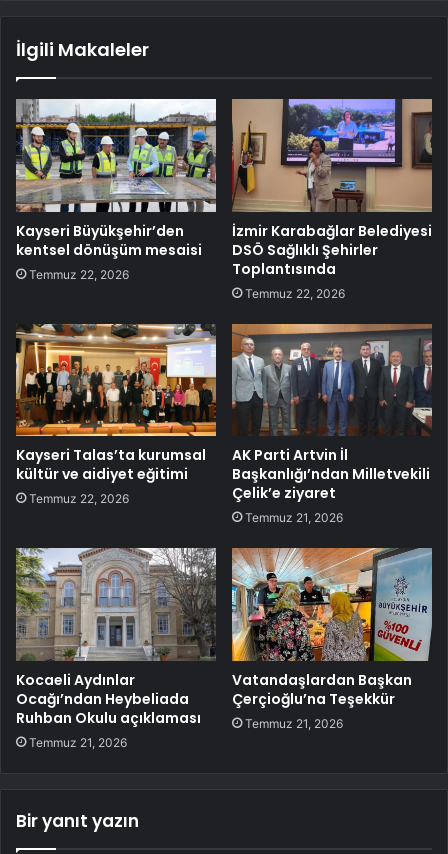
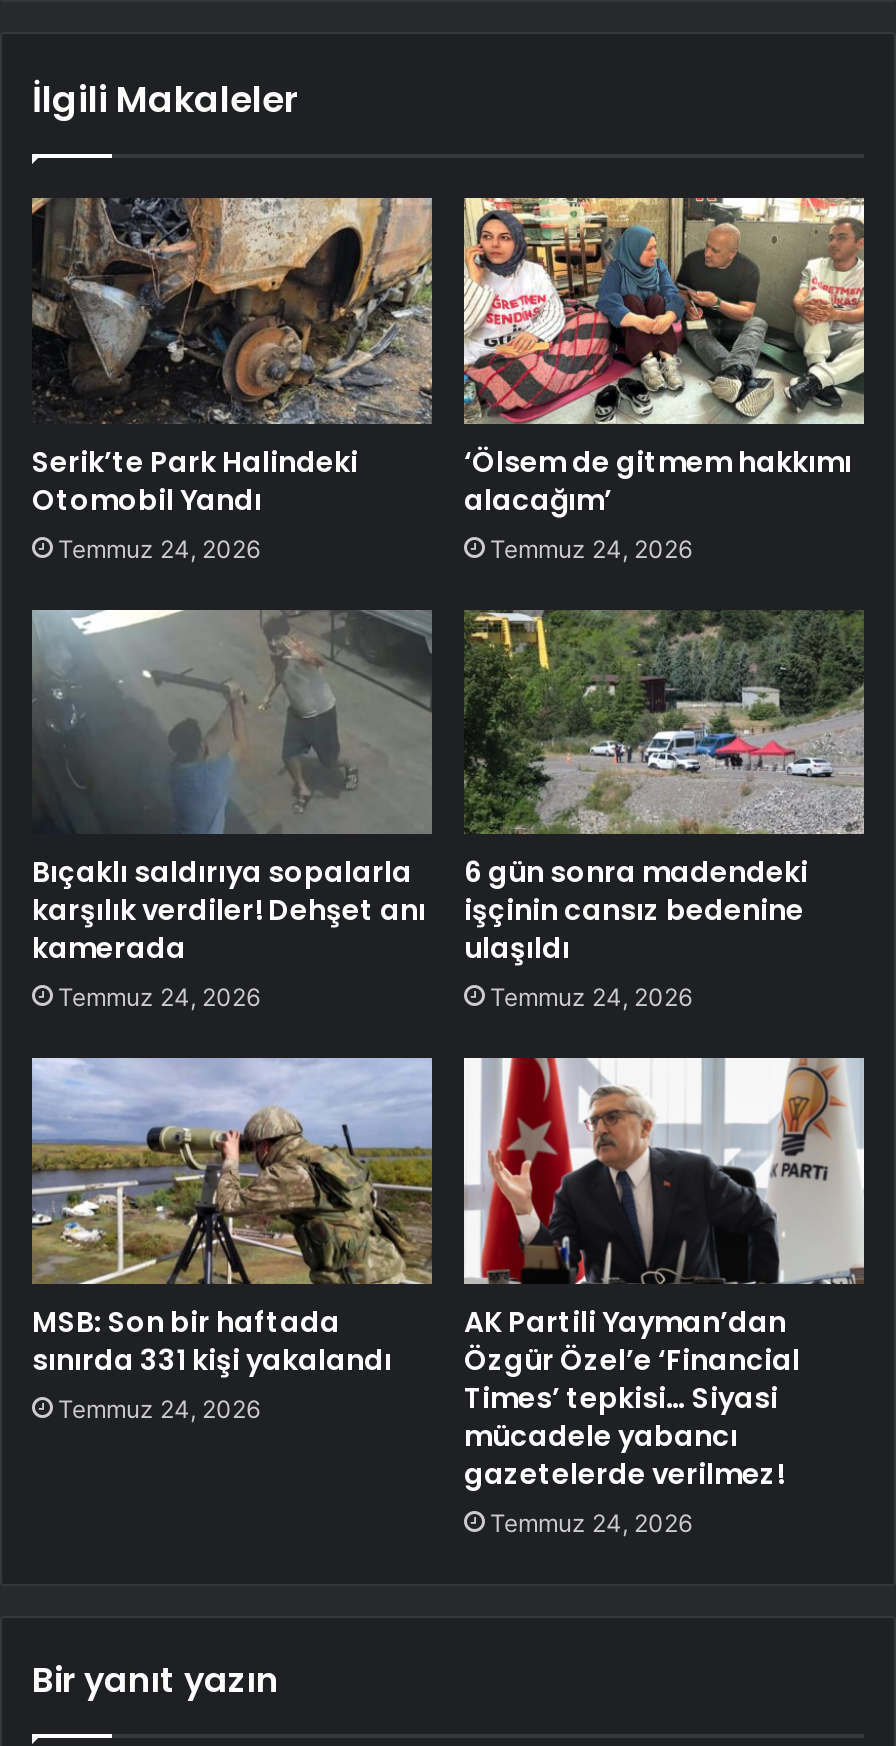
[15,98,217,281] [image] | Kayseri Büyükşehir’den | kentsel dönüşüm mesaisi | Temmuz 22, 2026 -> [32,196,434,563] [image] | Serik’te Park Halindeki | Otomobil Yandı | Temmuz 24, 2026
[232,98,433,300] [image] | İzmir Karabağlar Belediyesi | DSÖ Sağlıklı Şehirler | Toplantısında | Temmuz 22, 2026 -> [462,196,866,563] [image] | ‘Ölsem de gitmem hakkımı | alacağım’ | Temmuz 24, 2026
[15,305,216,400] [image] -> [30,608,432,838] [image]
[231,306,432,525] [image] | AK Parti Artvin İl | Başkanlığı’ndan Milletvekili | Çelik’e ziyaret | Temmuz 21, 2026 -> [464,610,866,1013] [image] | 6 gün sonra madendeki | işçinin cansız bedenine | ulaşıldı | Temmuz 24, 2026
[16,445,206,506] Kayseri Talas’ta kurumsal | kültür ve aidiyet eğitimi | Temmuz 22, 2026 -> [32,853,426,1013] Bıçaklı saldırıya sopalarla | karşılık verdiler! Dehşet anı | kamerada | Temmuz 24, 2026
[16,529,216,750] [image] | Kocaeli Aydınlar | Ocağı’ndan Heybeliada | Ruhban Okulu açıklaması | Temmuz 21, 2026 -> [30,1056,434,1424] [image] | MSB: Son bir haftada | sınırda 331 kişi yakalandı | Temmuz 24, 2026
[231,529,433,731] [image] | Vatandaşlardan Başkan | Çerçioğlu’na Teşekkür | Temmuz 21, 2026 -> [462,1056,866,1538] [image] | AK Partili Yayman’dan | Özgür Özel’e ‘Financial | Times’ tepkisi… Siyasi | mücadele yabancı | gazetelerde verilmez! | Temmuz 24, 2026

